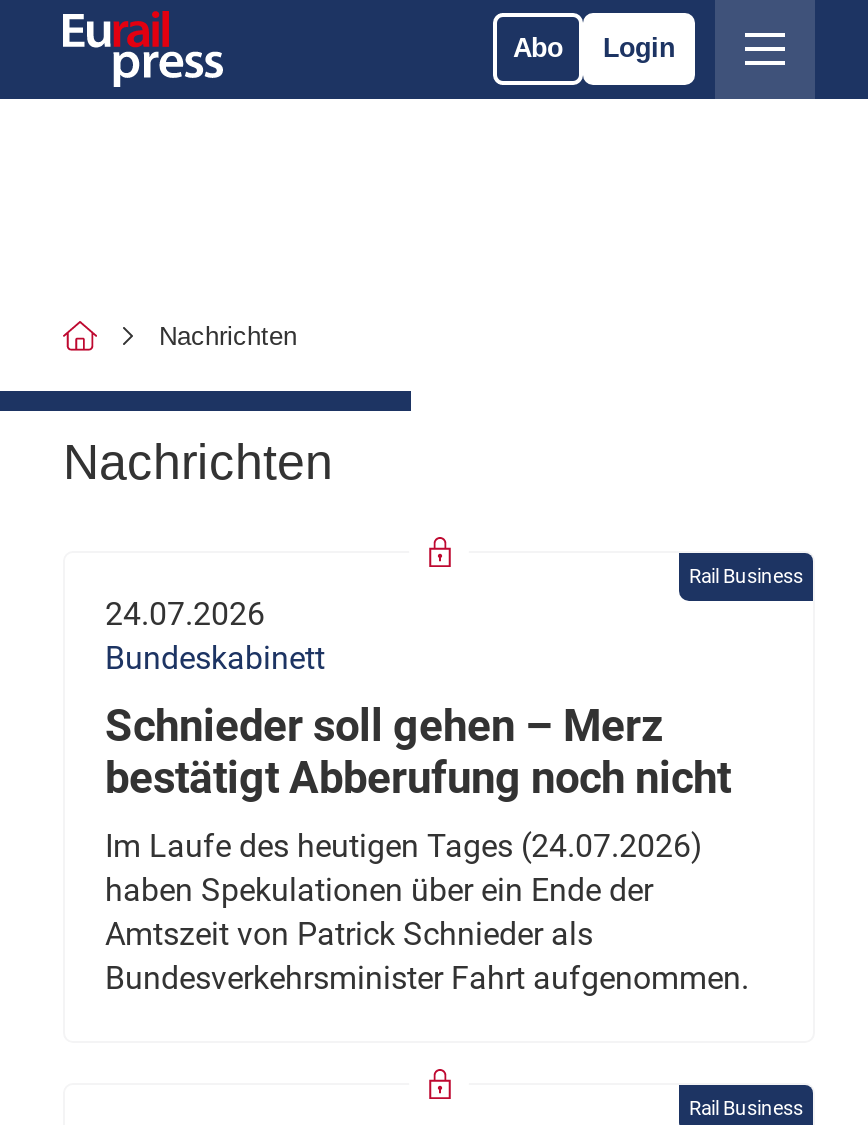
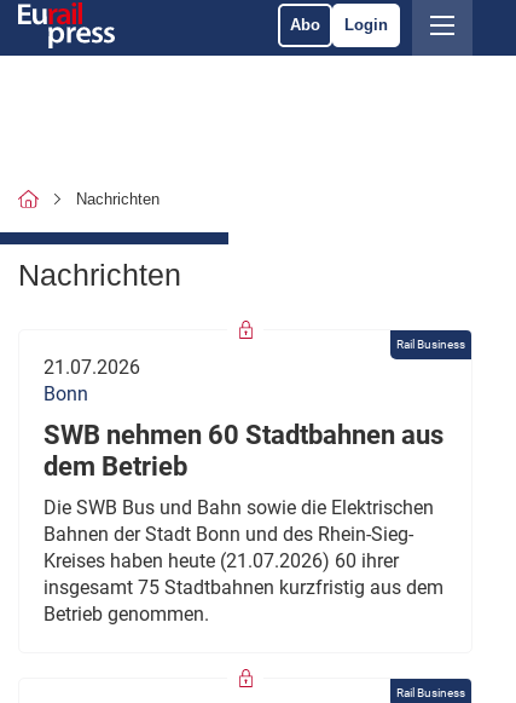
[105,595,325,677] 24.07.2026 | Bundeskabinett -> [44,356,140,406] 21.07.2026 | Bonn
[105,701,731,803] Schnieder soll gehen – Merz | bestätigt Abberufung noch nicht -> [44,420,443,482] SWB nehmen 60 Stadtbahnen aus | dem Betrieb
[105,827,749,997] Im Laufe des heutigen Tages (24.07.2026) | haben Spekulationen über ein Ende der | Amtszeit von Patrick Schnieder als | Bundesverkehrsminister Fahrt aufgenommen. -> [44,496,443,626] Die SWB Bus und Bahn sowie die Elektrischen | Bahnen der Stadt Bonn und des Rhein-Sieg- | Kreises haben heute (21.07.2026) 60 ihrer | insgesamt 75 Stadtbahnen kurzfristig aus dem | Betrieb genommen.

